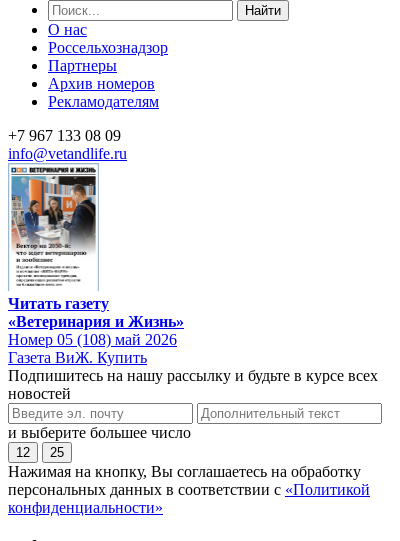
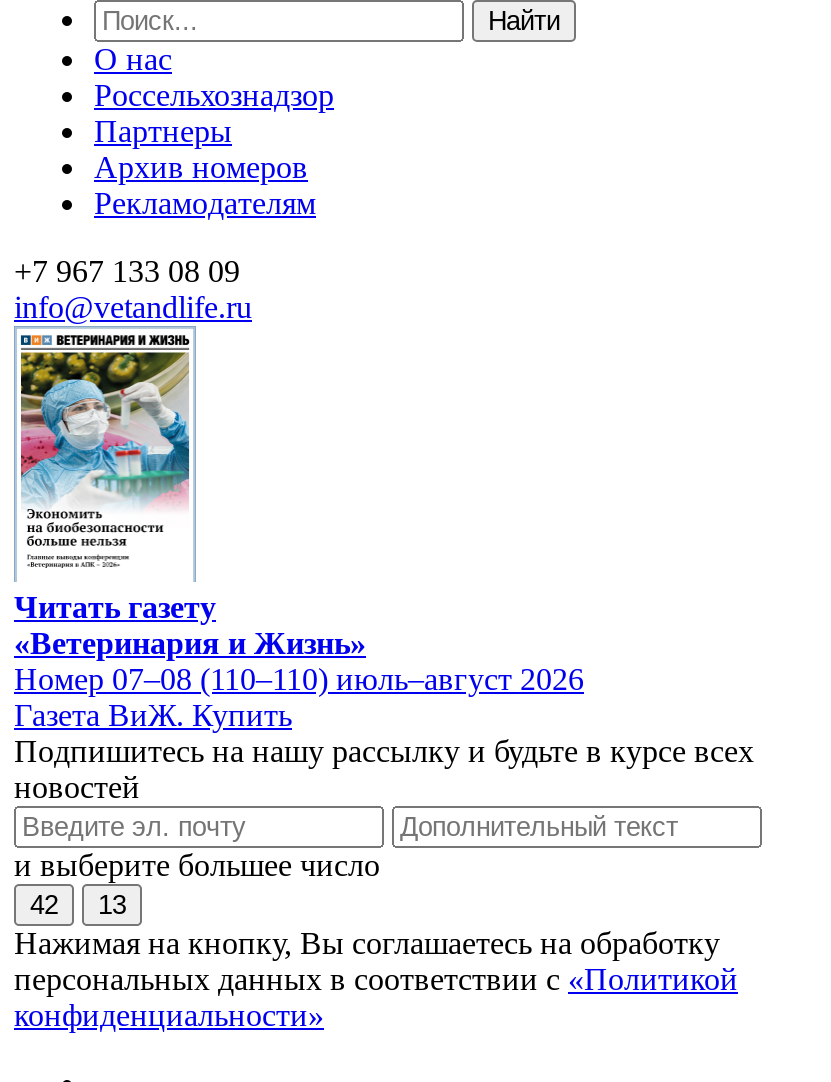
[11,175,97,287] [image] -> [18,350,190,572] [image]
[8,331,177,348] Номер 05 (108) май 2026 -> [14,661,584,695] Номер 07–08 (110–110) июль–август 2026
[16,445,30,460] 12 -> [30,889,58,919] 42
[50,445,64,460] 25 -> [98,889,126,919] 13

